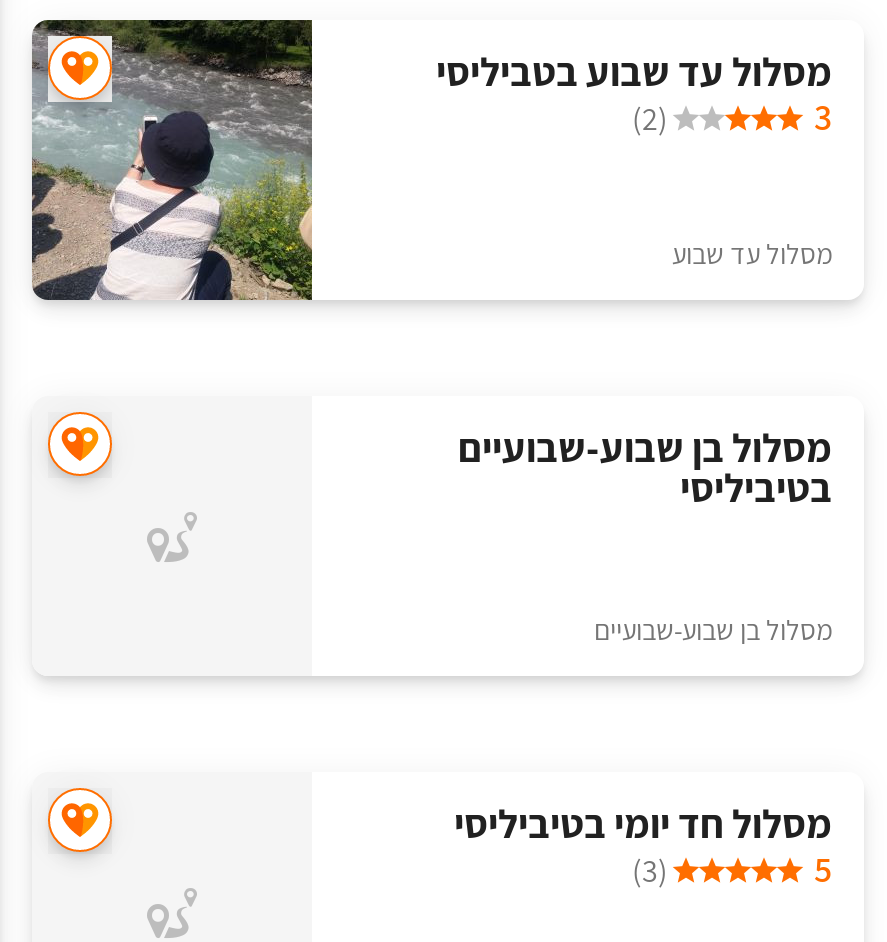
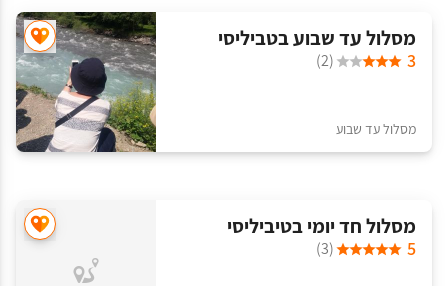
[458,422,832,648] מסלול בן שבוע-שבועיים | בטיביליסי | מסלול בן שבוע-שבועיים -> none

